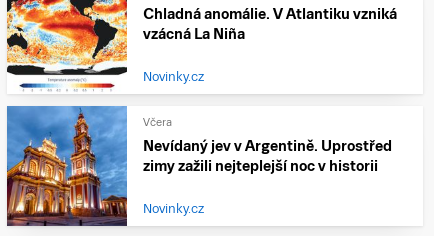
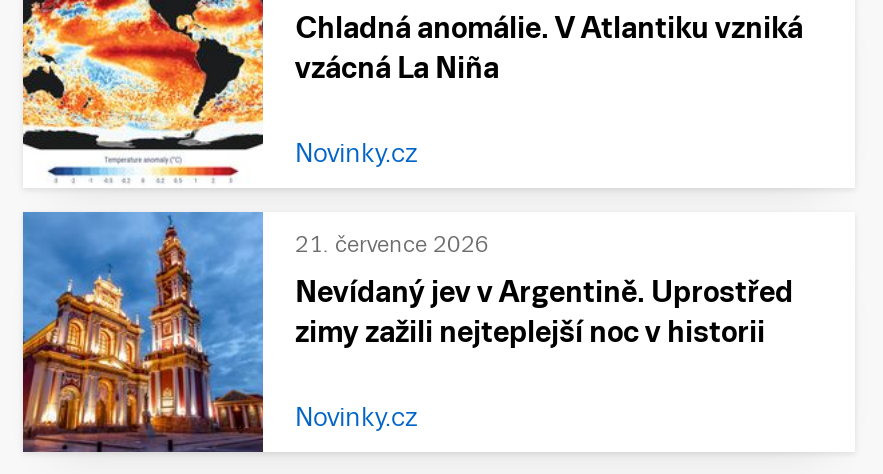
[143,116,172,128] Včera -> [295,232,489,256] 21. července 2026

